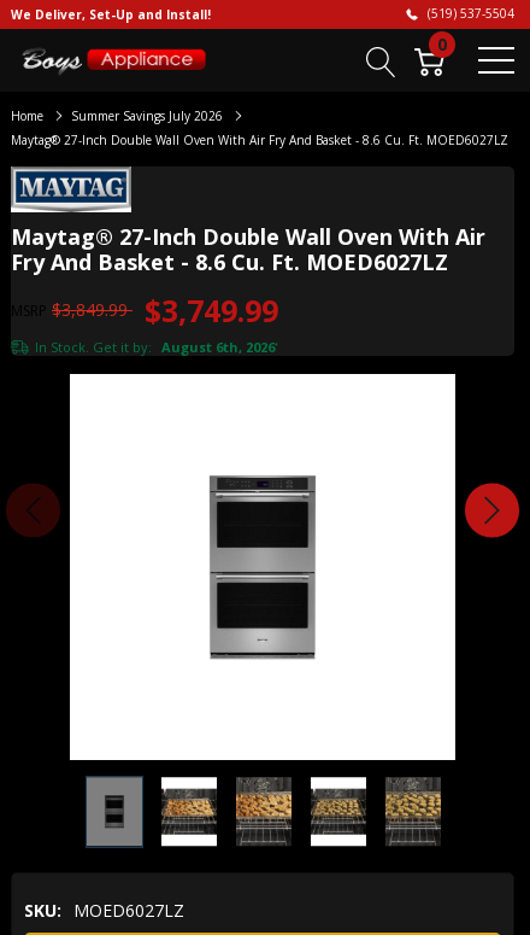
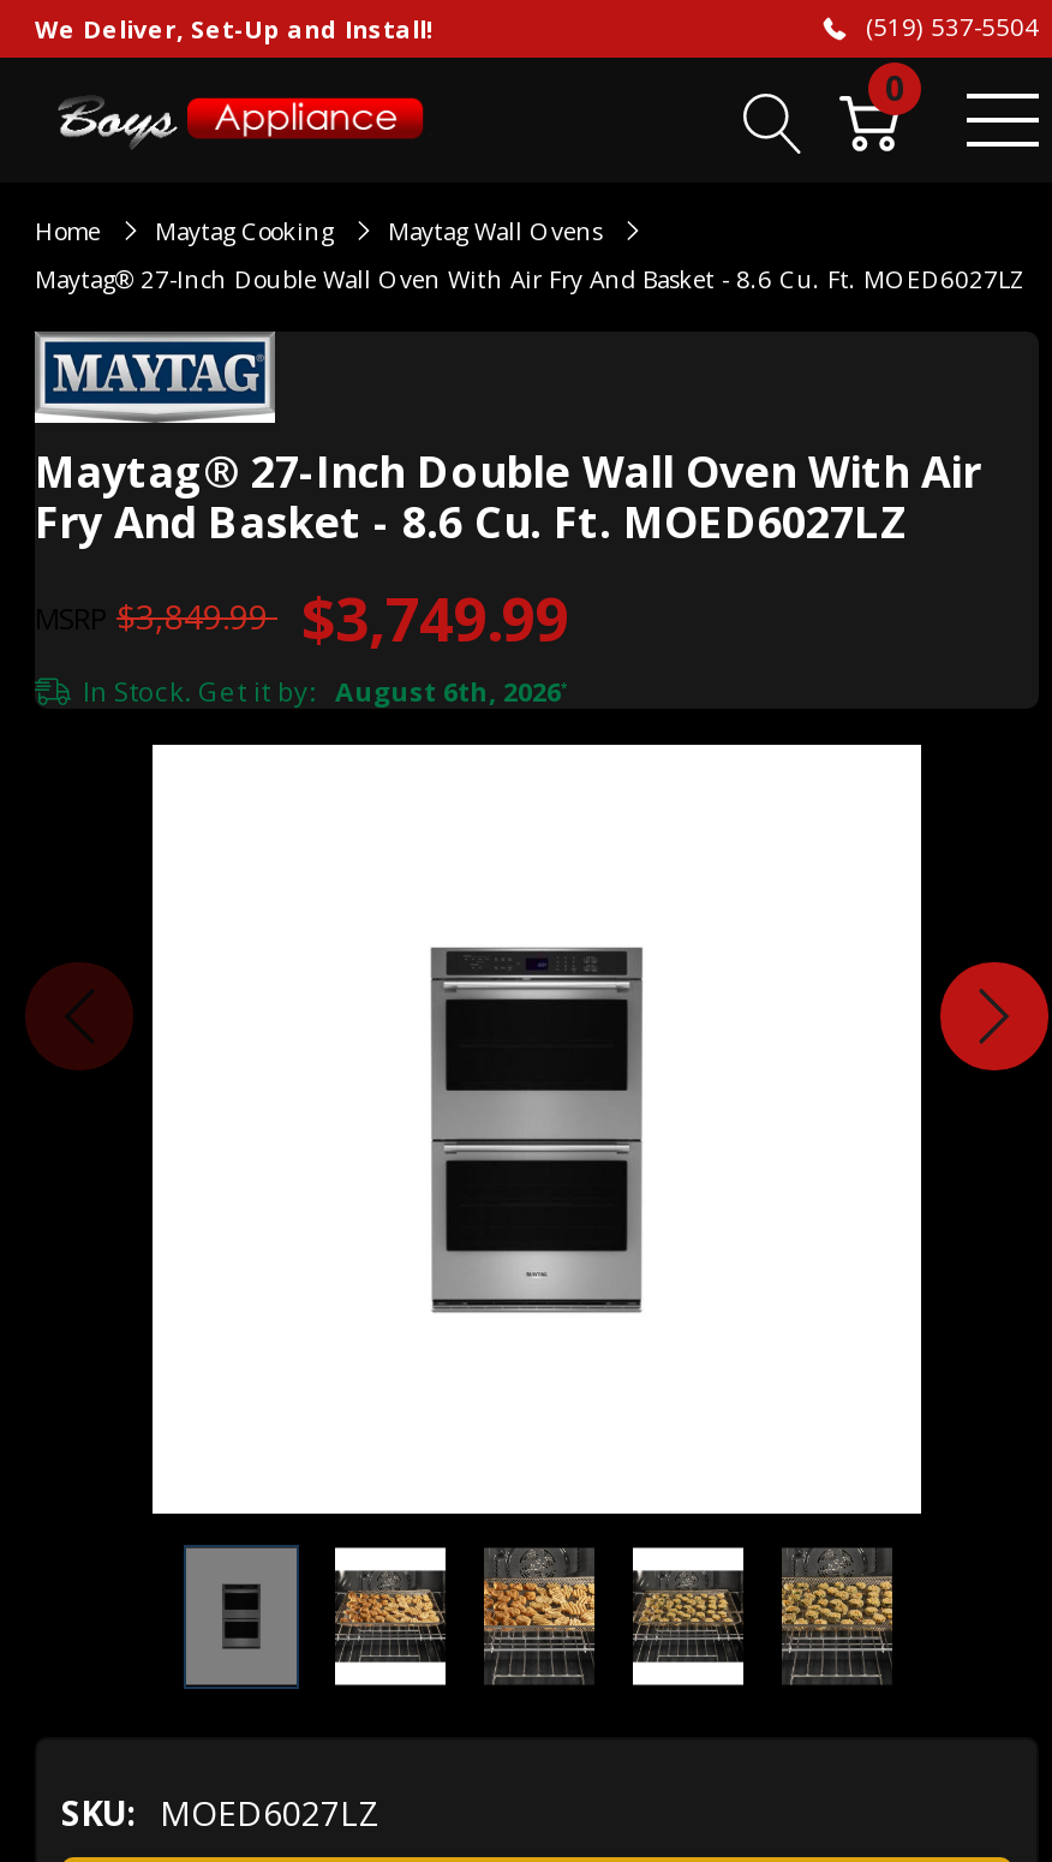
[71,107,223,124] Summer Savings July 2026 -> [155,214,602,247] Maytag Cooking | Maytag Wall Ovens

